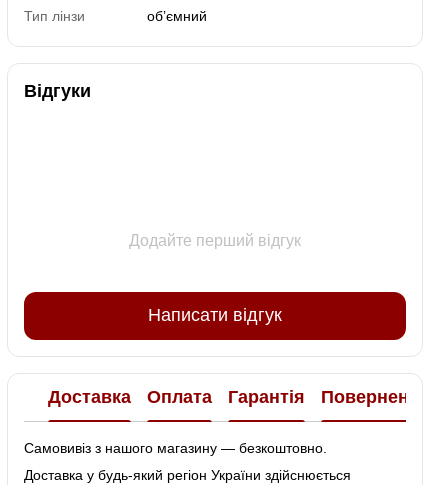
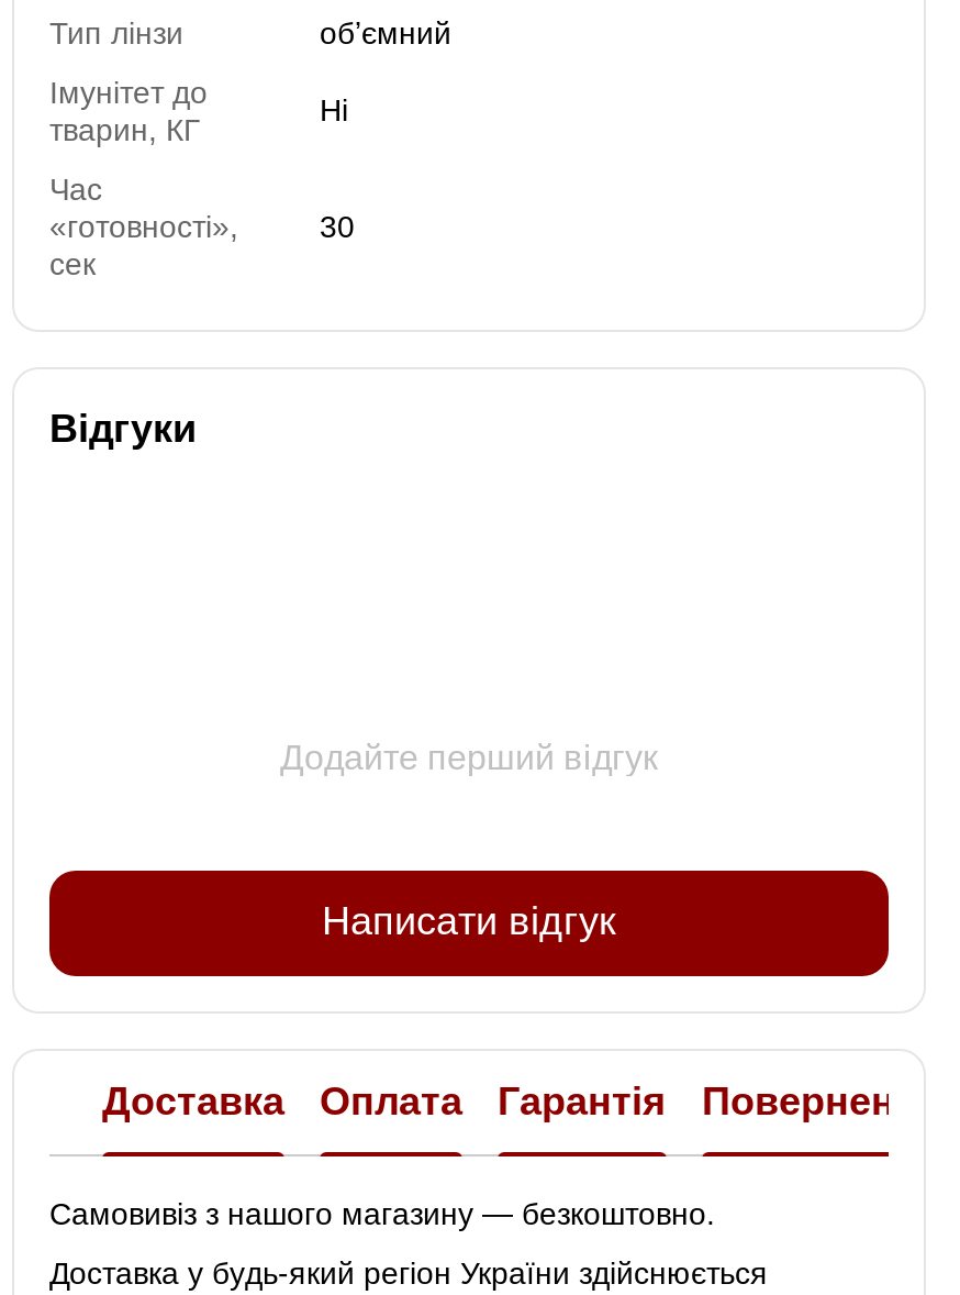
none -> [49,74,208,147] Імунітет до | тварин, КГ
none -> [49,92,348,281] Ні | Час | «готовності», | сек
none -> [320,208,355,244] 30

